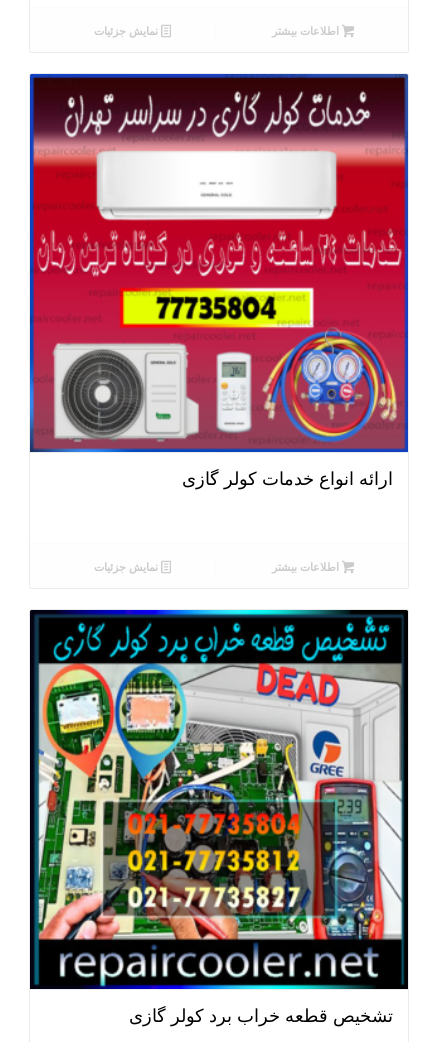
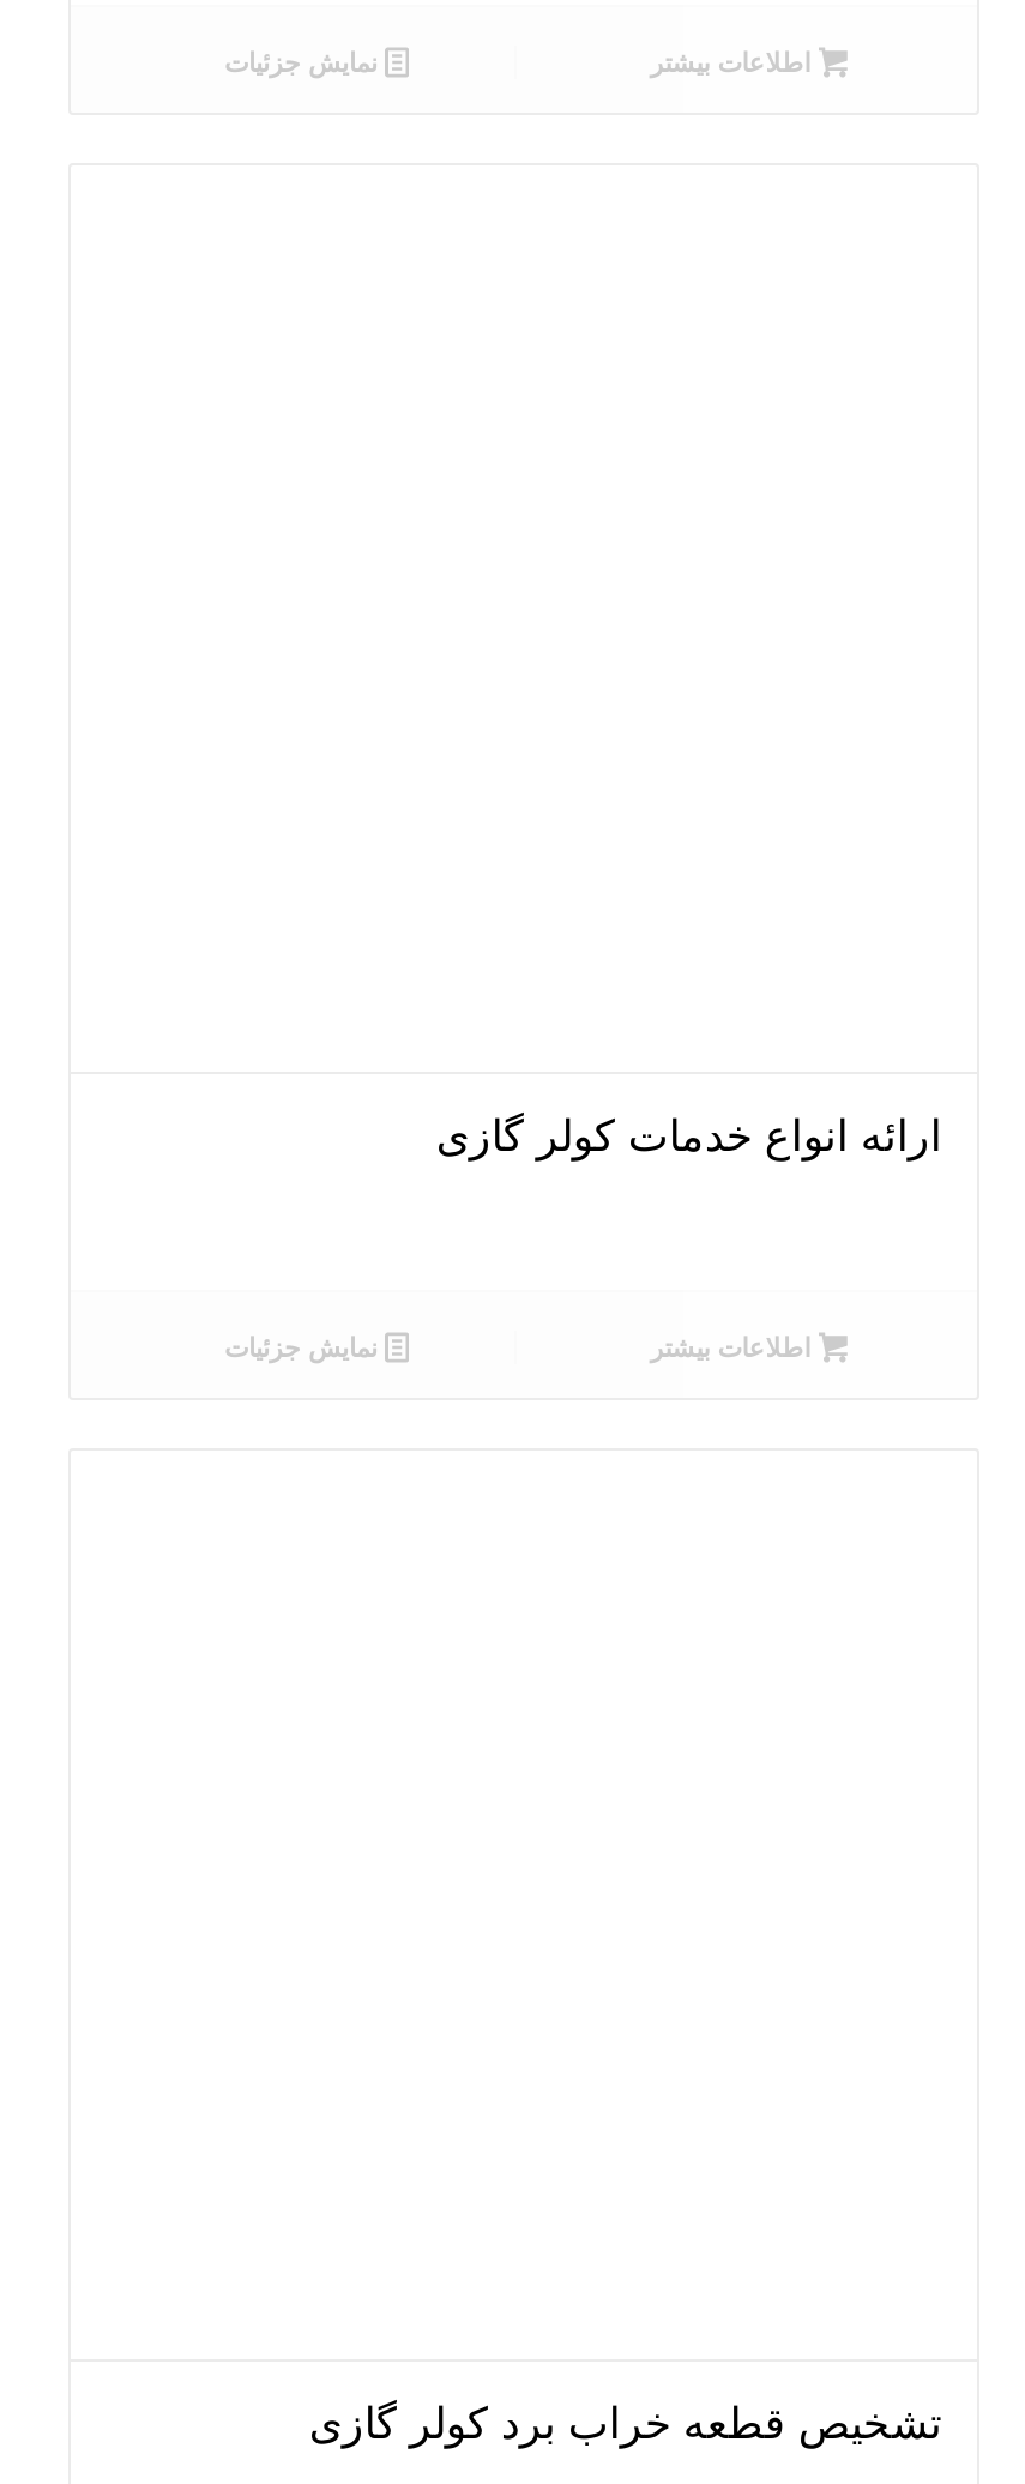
[29,73,409,453] [image] -> none
[29,609,409,990] [image] -> none

